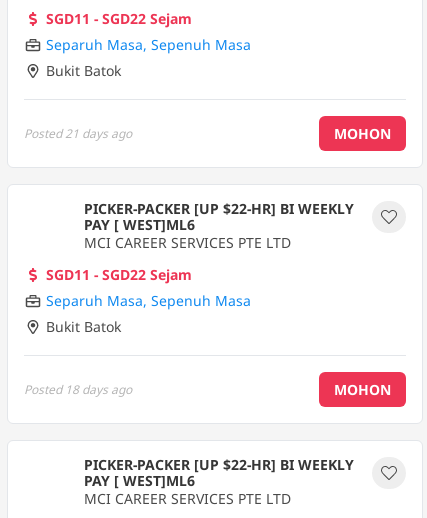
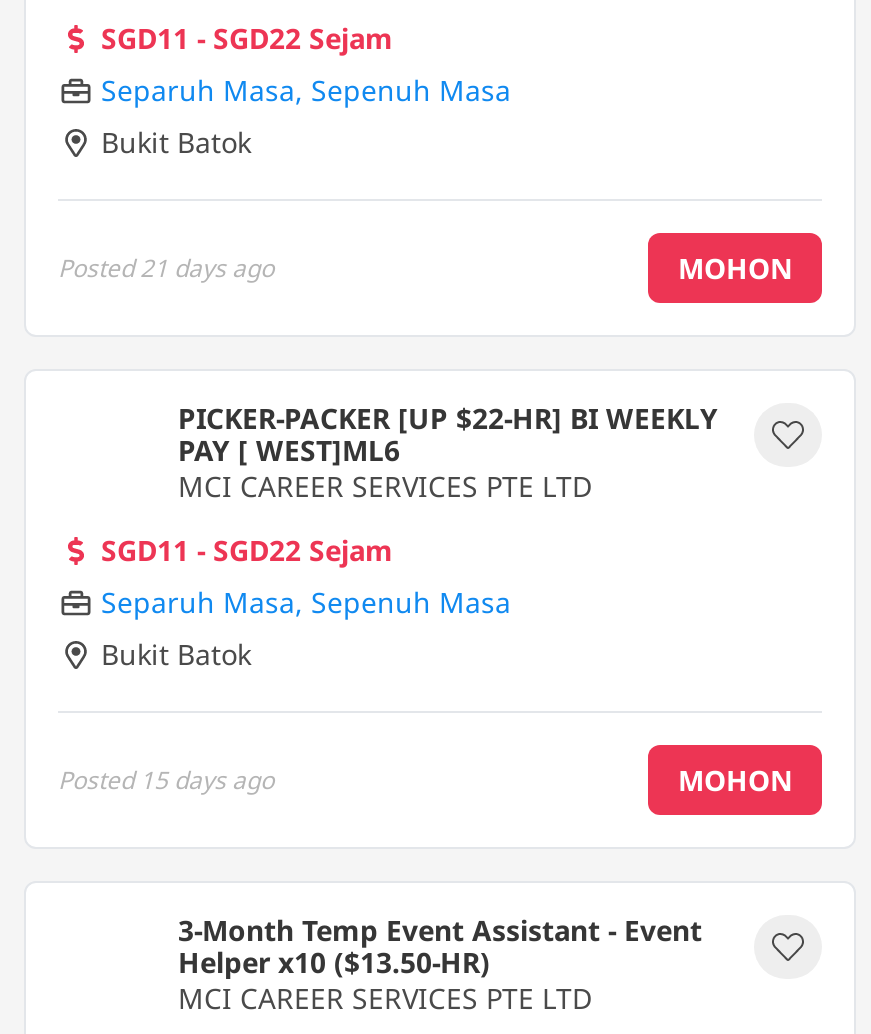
[24,380,132,397] Posted 18 days ago -> [58,762,274,796] Posted 15 days ago
[84,455,354,490] PICKER-PACKER [UP $22-HR] BI WEEKLY | PAY [ WEST]ML6 -> [178,911,702,981] 3-Month Temp Event Assistant - Event | Helper x10 ($13.50-HR)

